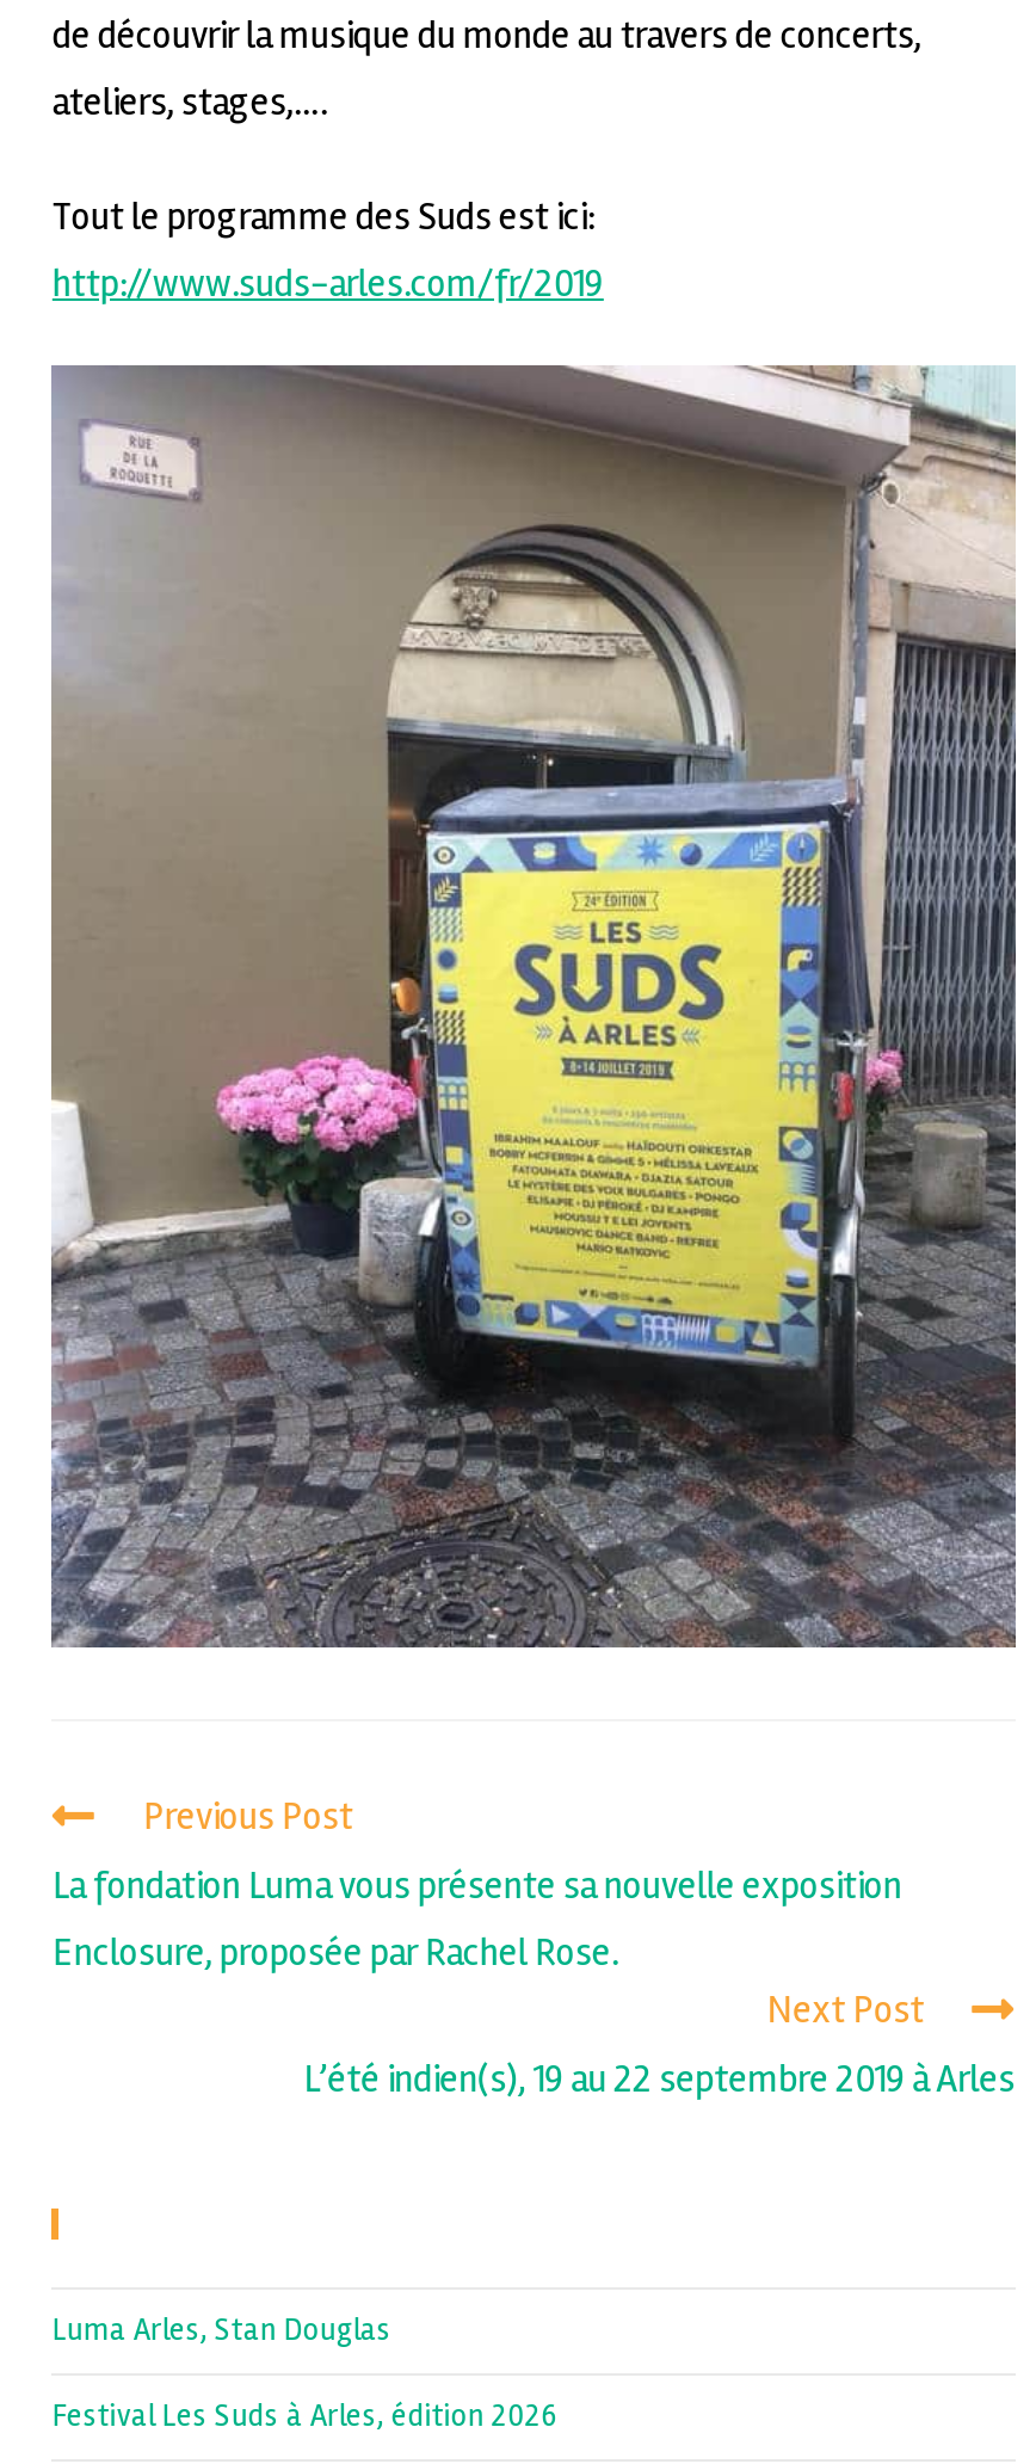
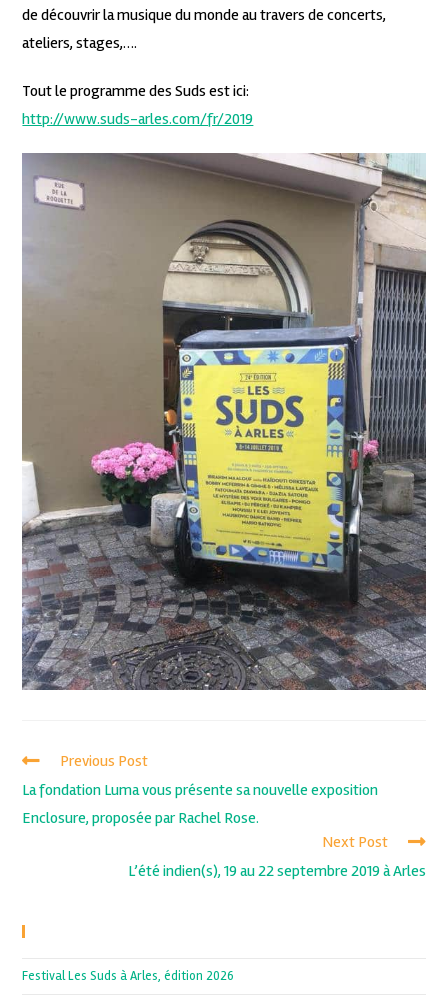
[52,2312,391,2350] Luma Arles, Stan Douglas -> none

